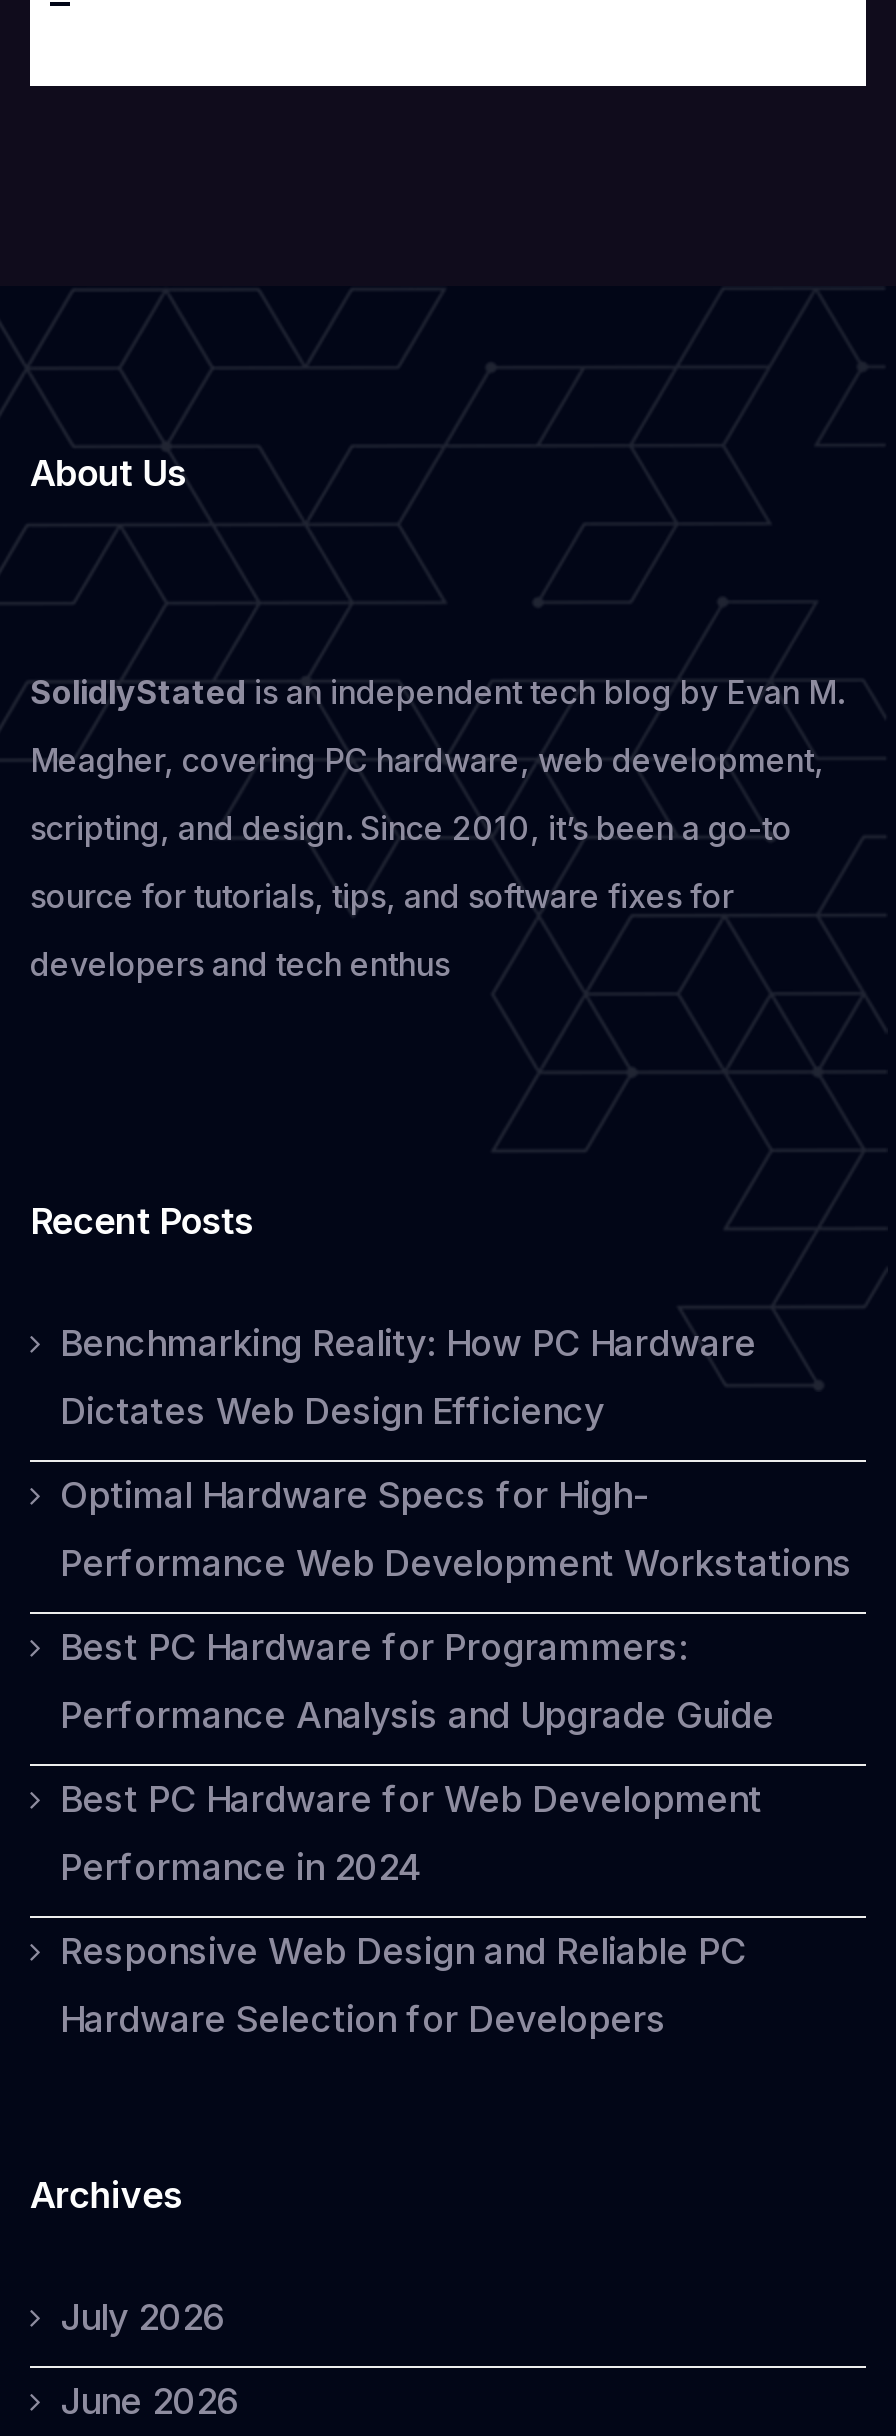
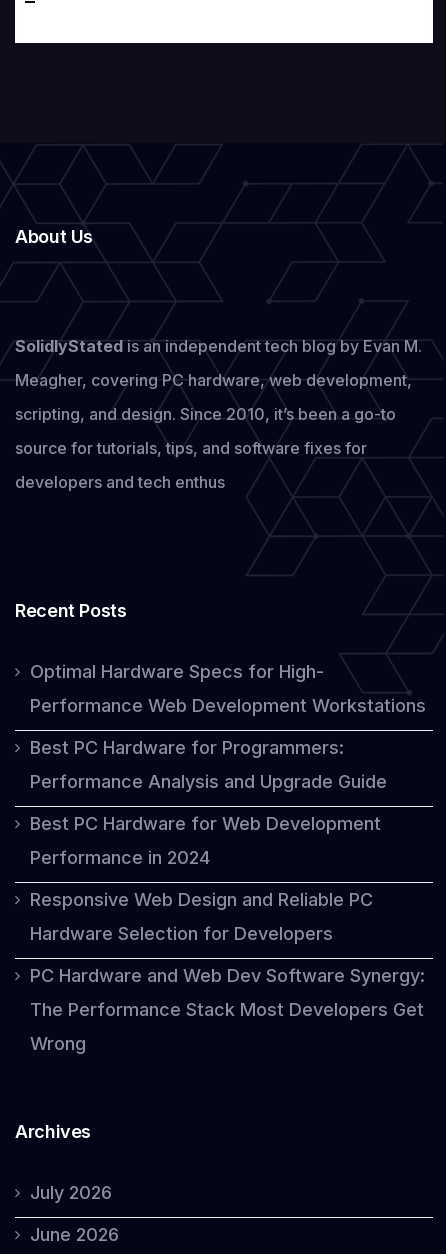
[60,1323,756,1433] Benchmarking Reality: How PC Hardware | Dictates Web Design Efficiency -> none
moved [60,1475,852,2041] -> [30,661,426,944]: Optimal Hardware Specs for High- | Performance Web Development Workstations | Best PC Hardware for Programmers: | Performance Analysis and Upgrade Guide | Best PC Hardware for Web Development | Performance in 2024 | Responsive Web Design and Reliable PC | Hardware Selection for Developers
none -> [30,965,425,1054] PC Hardware and Web Dev Software Synergy: | The Performance Stack Most Developers Get | Wrong

